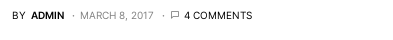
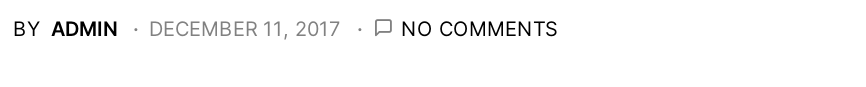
[80,9,252,21] MARCH 8, 2017 | 4 COMMENTS -> [149,17,557,41] DECEMBER 11, 2017 | NO COMMENTS

